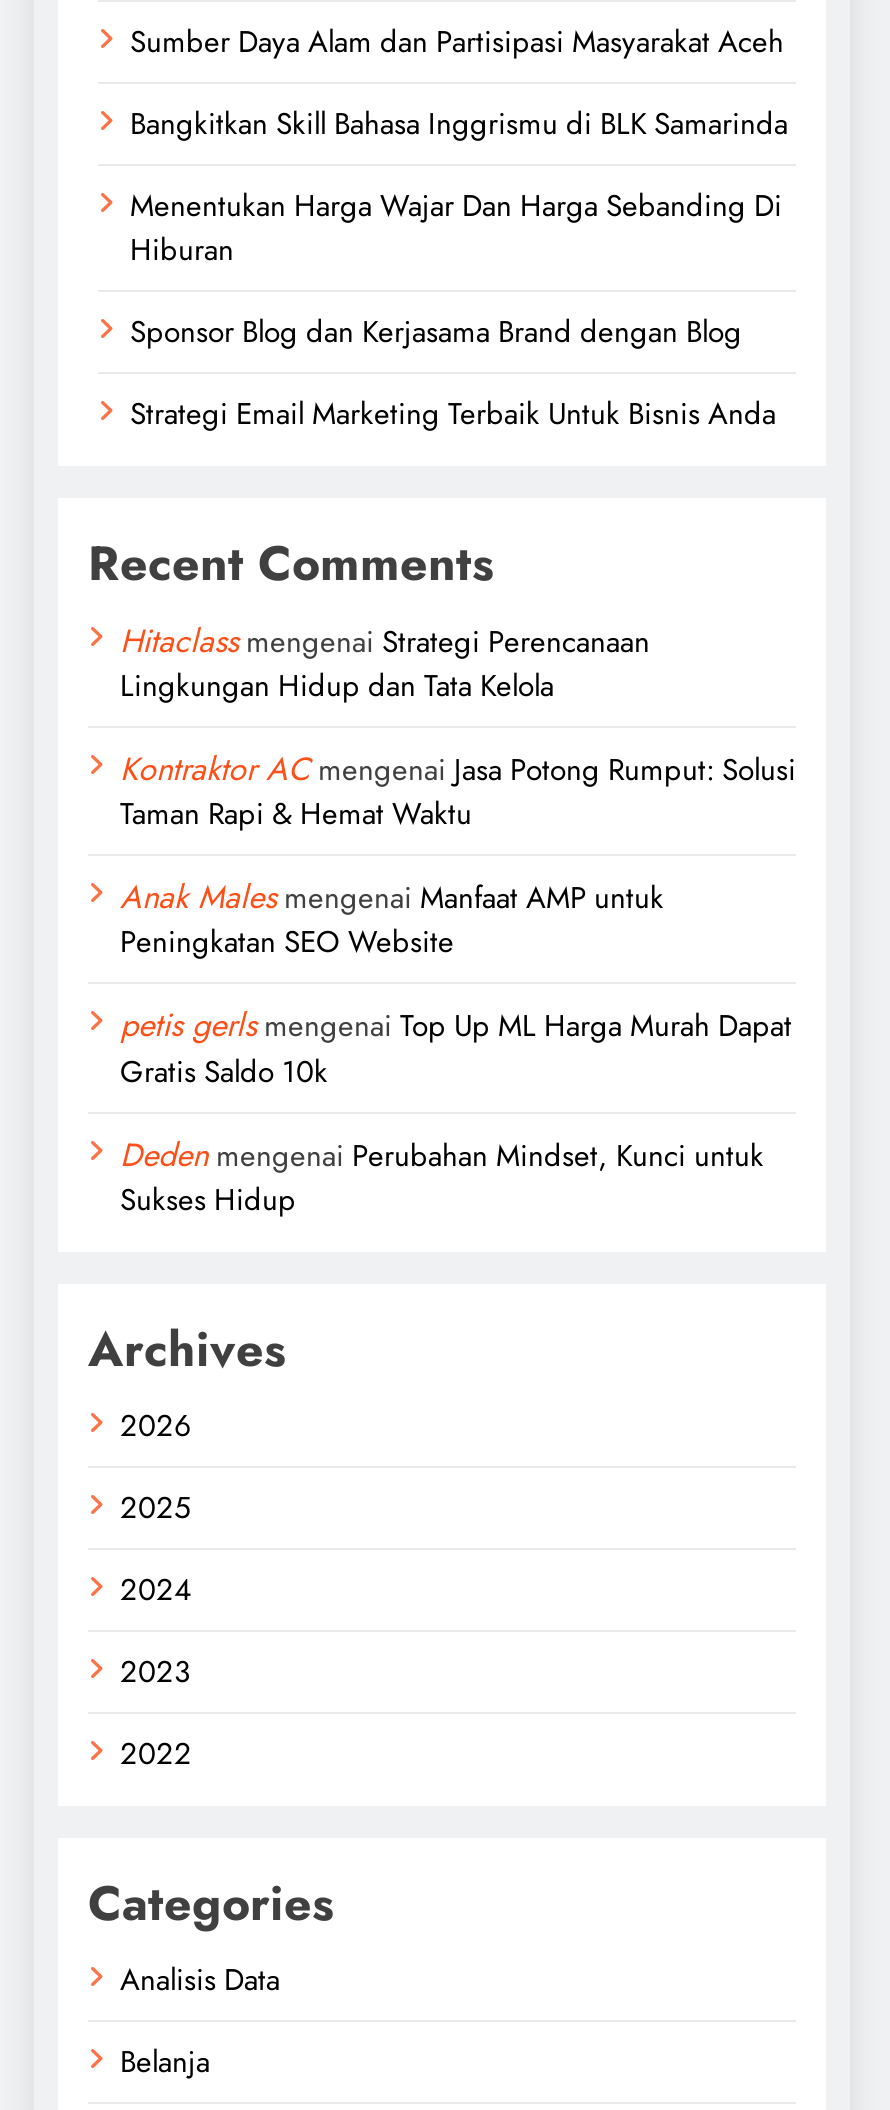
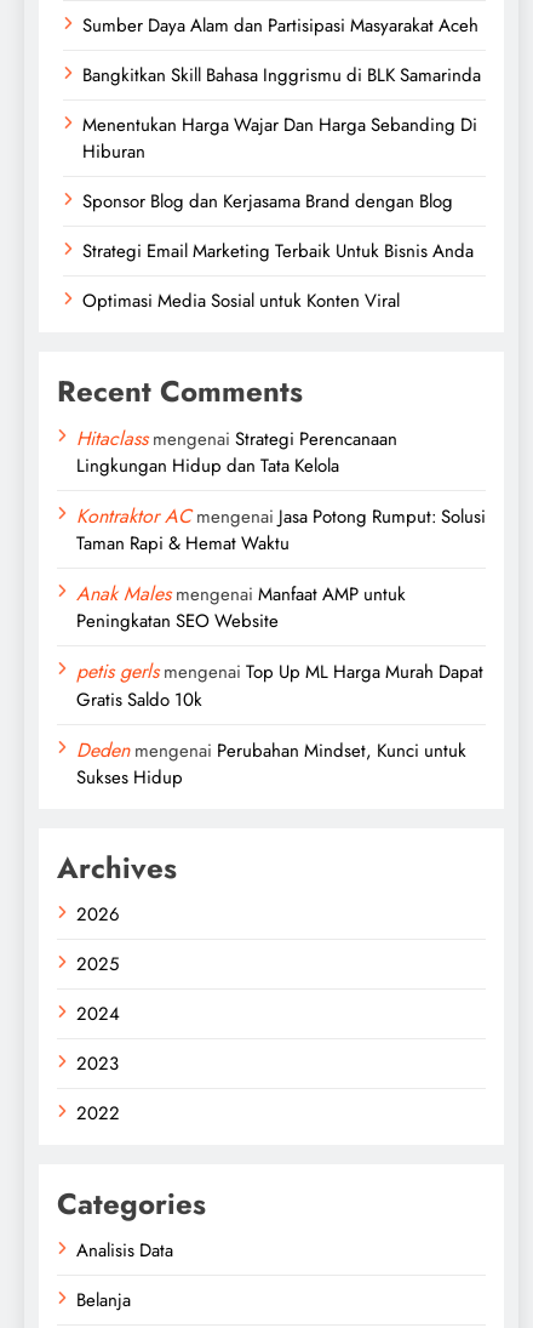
none -> [82,287,400,314] Optimasi Media Sosial untuk Konten Viral

